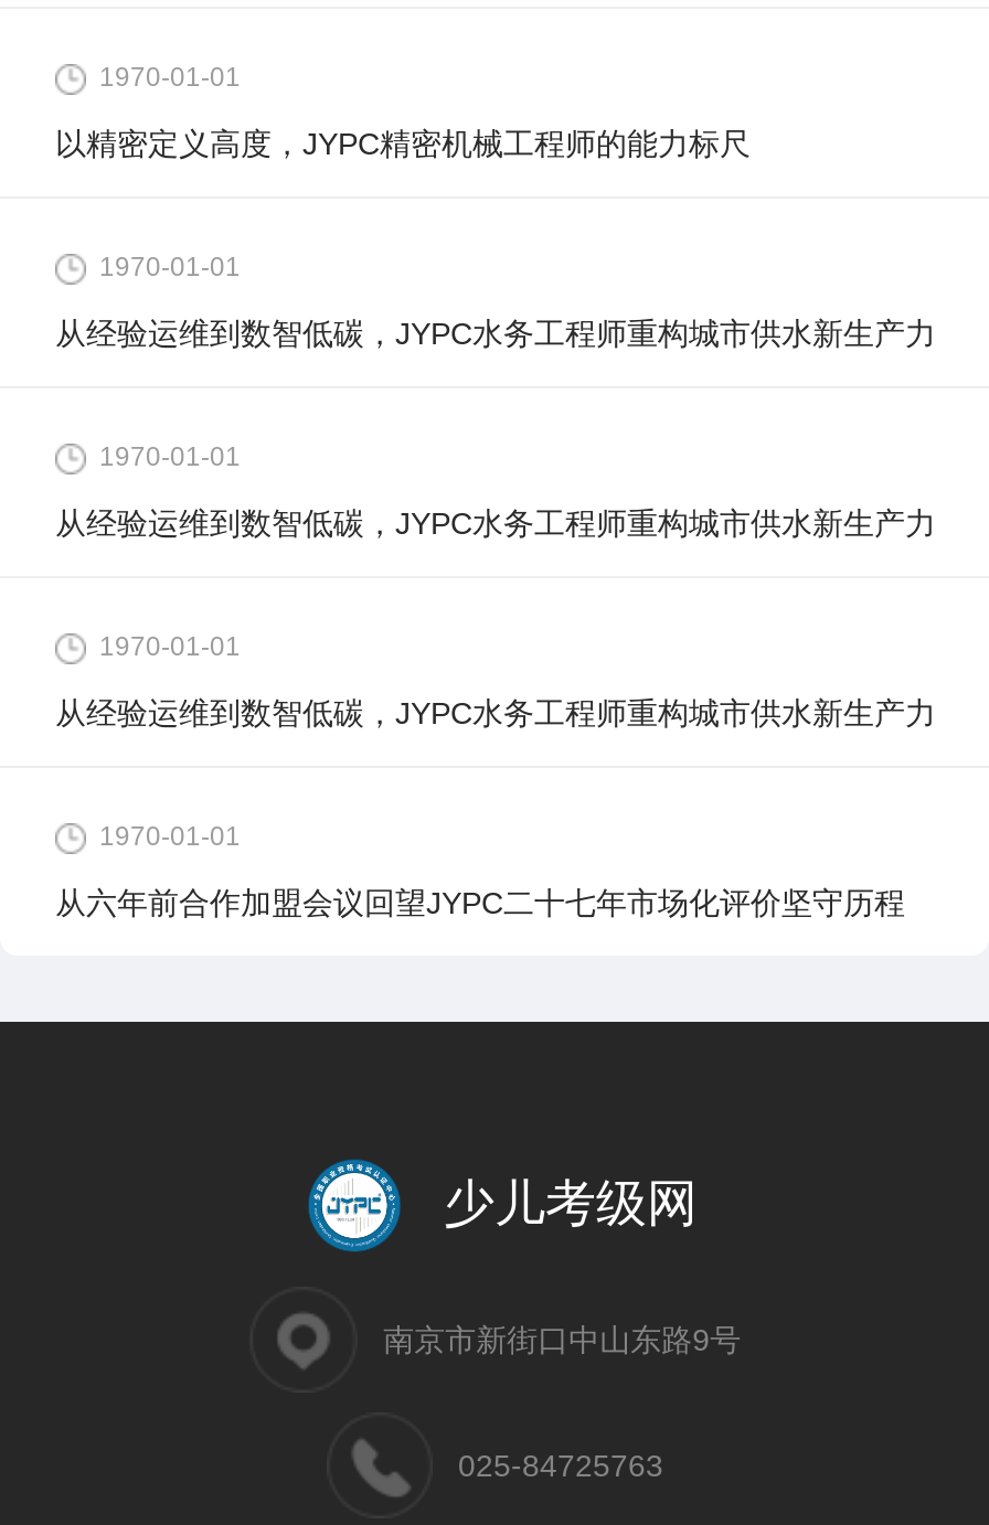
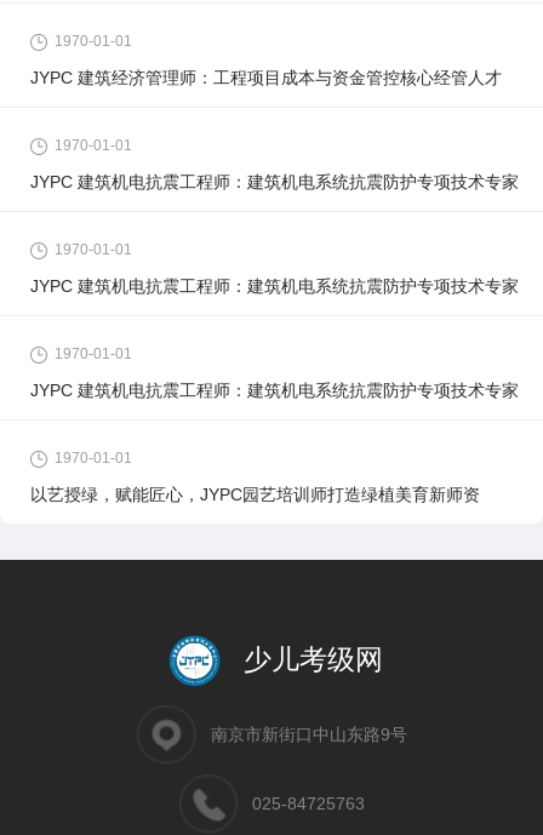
[55,126,751,162] 以精密定义高度，JYPC精密机械工程师的能力标尺 -> [30,68,502,88] JYPC 建筑经济管理师：工程项目成本与资金管控核心经管人才
[55,316,936,352] 从经验运维到数智低碳，JYPC水务工程师重构城市供水新生产力 -> [30,172,519,192] JYPC 建筑机电抗震工程师：建筑机电系统抗震防护专项技术专家
[55,506,936,541] 从经验运维到数智低碳，JYPC水务工程师重构城市供水新生产力 -> [30,277,519,296] JYPC 建筑机电抗震工程师：建筑机电系统抗震防护专项技术专家
[55,696,936,731] 从经验运维到数智低碳，JYPC水务工程师重构城市供水新生产力 -> [30,381,519,400] JYPC 建筑机电抗震工程师：建筑机电系统抗震防护专项技术专家
[55,886,905,921] 从六年前合作加盟会议回望JYPC二十七年市场化评价坚守历程 -> [30,485,480,505] 以艺授绿，赋能匠心，JYPC园艺培训师打造绿植美育新师资

